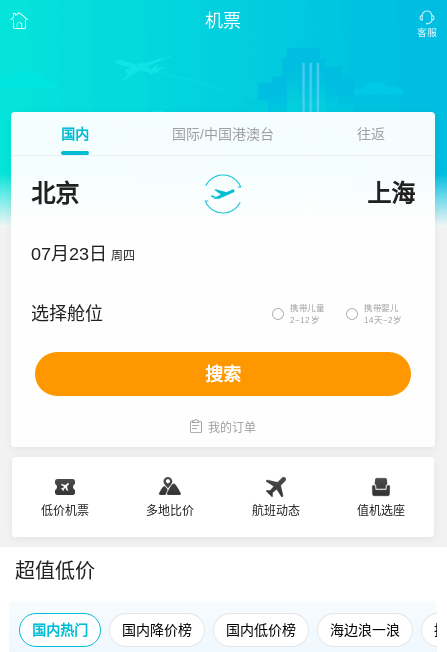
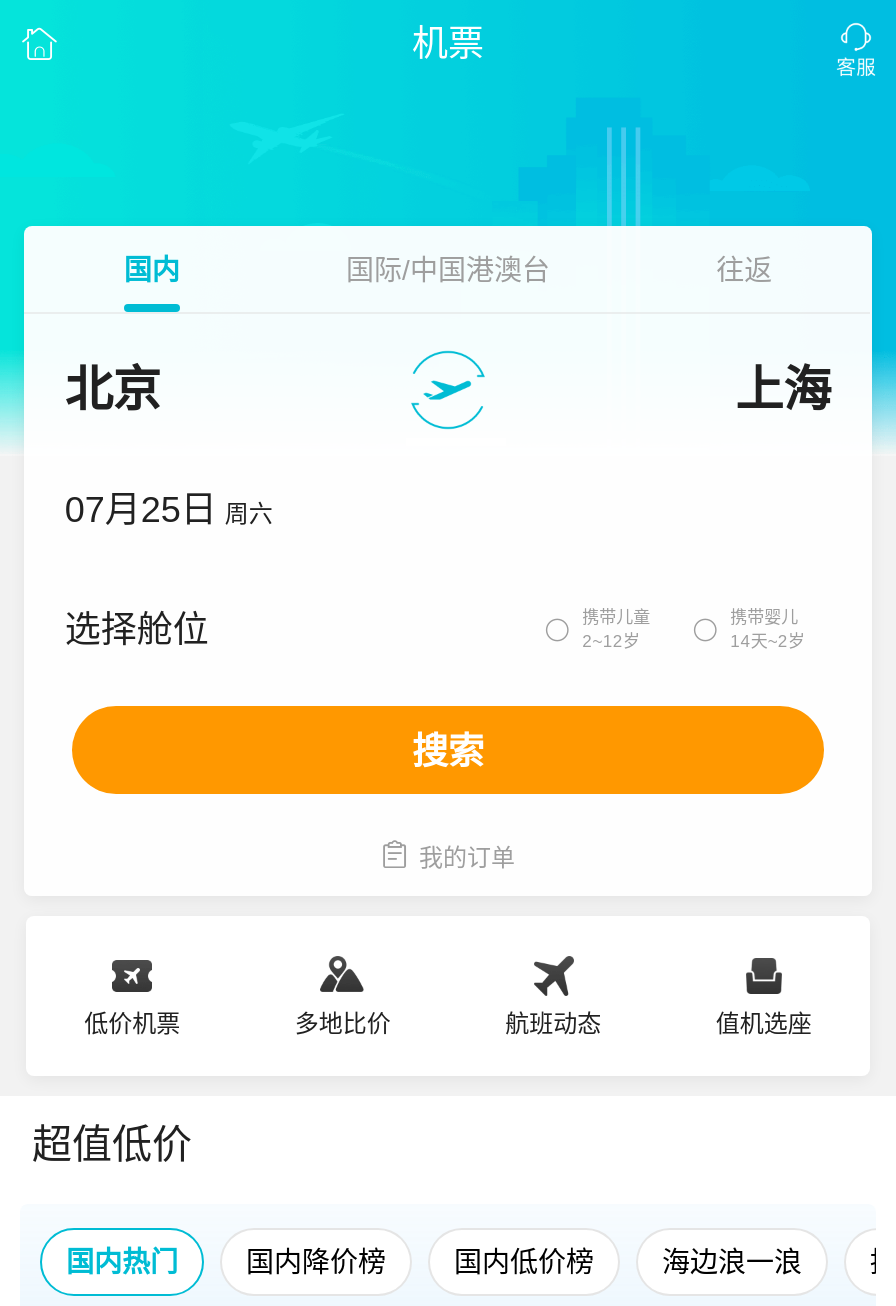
[31,244,135,264] 07月23日 周四 -> [65,490,273,530] 07月25日 周六

